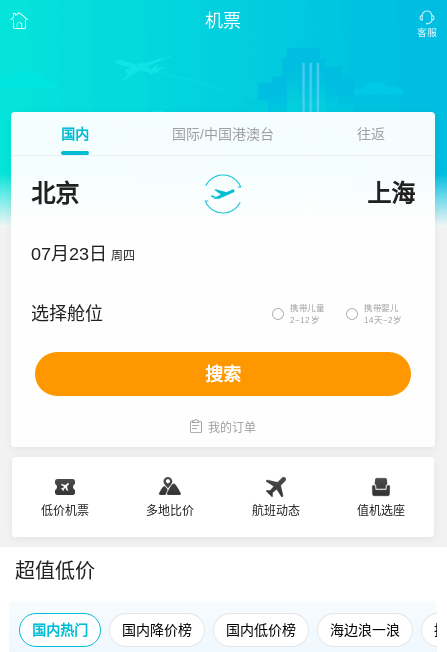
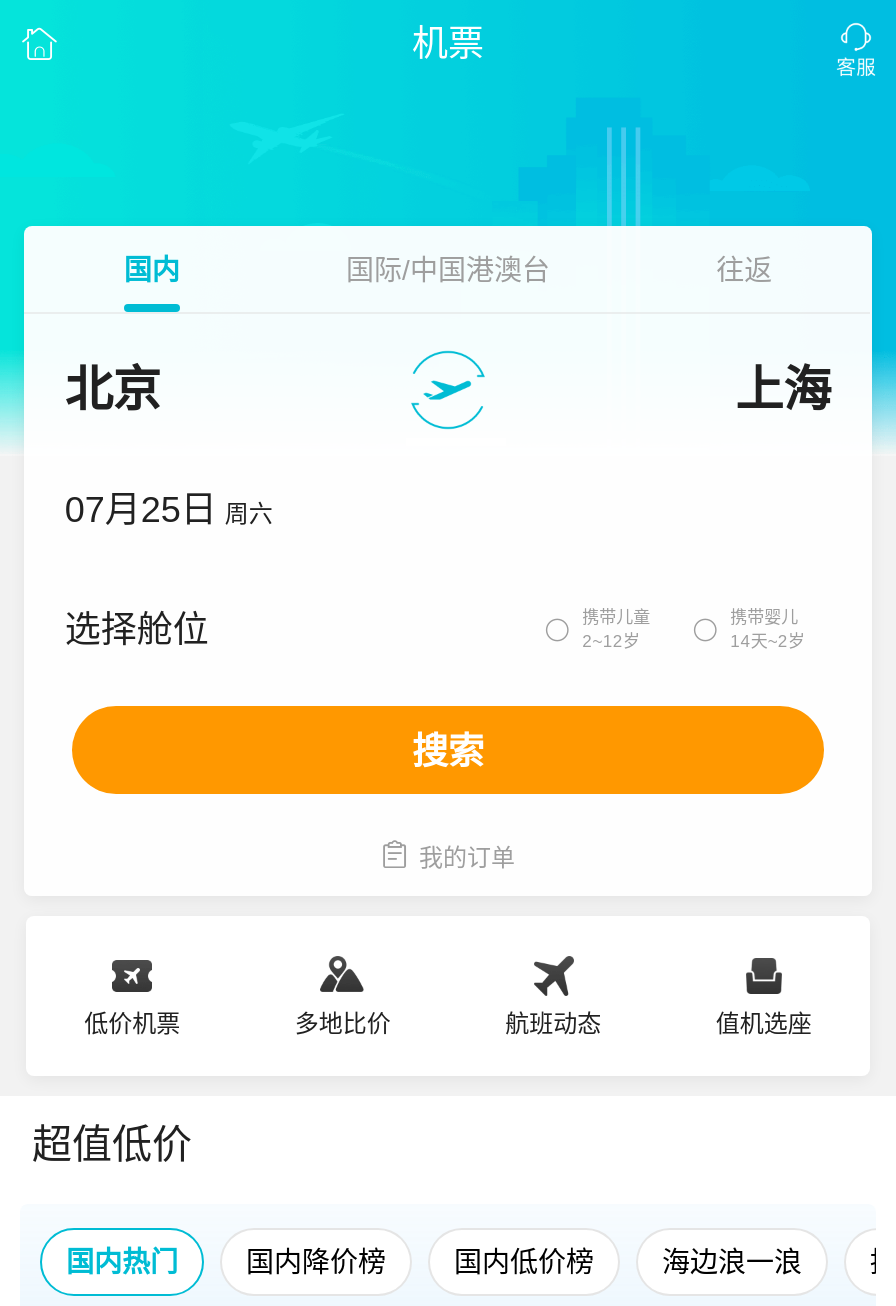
[31,244,135,264] 07月23日 周四 -> [65,490,273,530] 07月25日 周六

